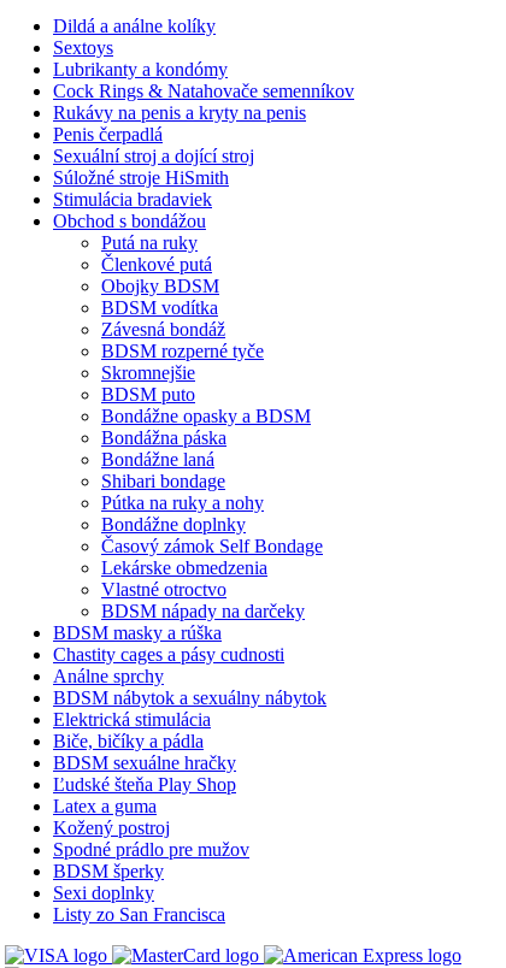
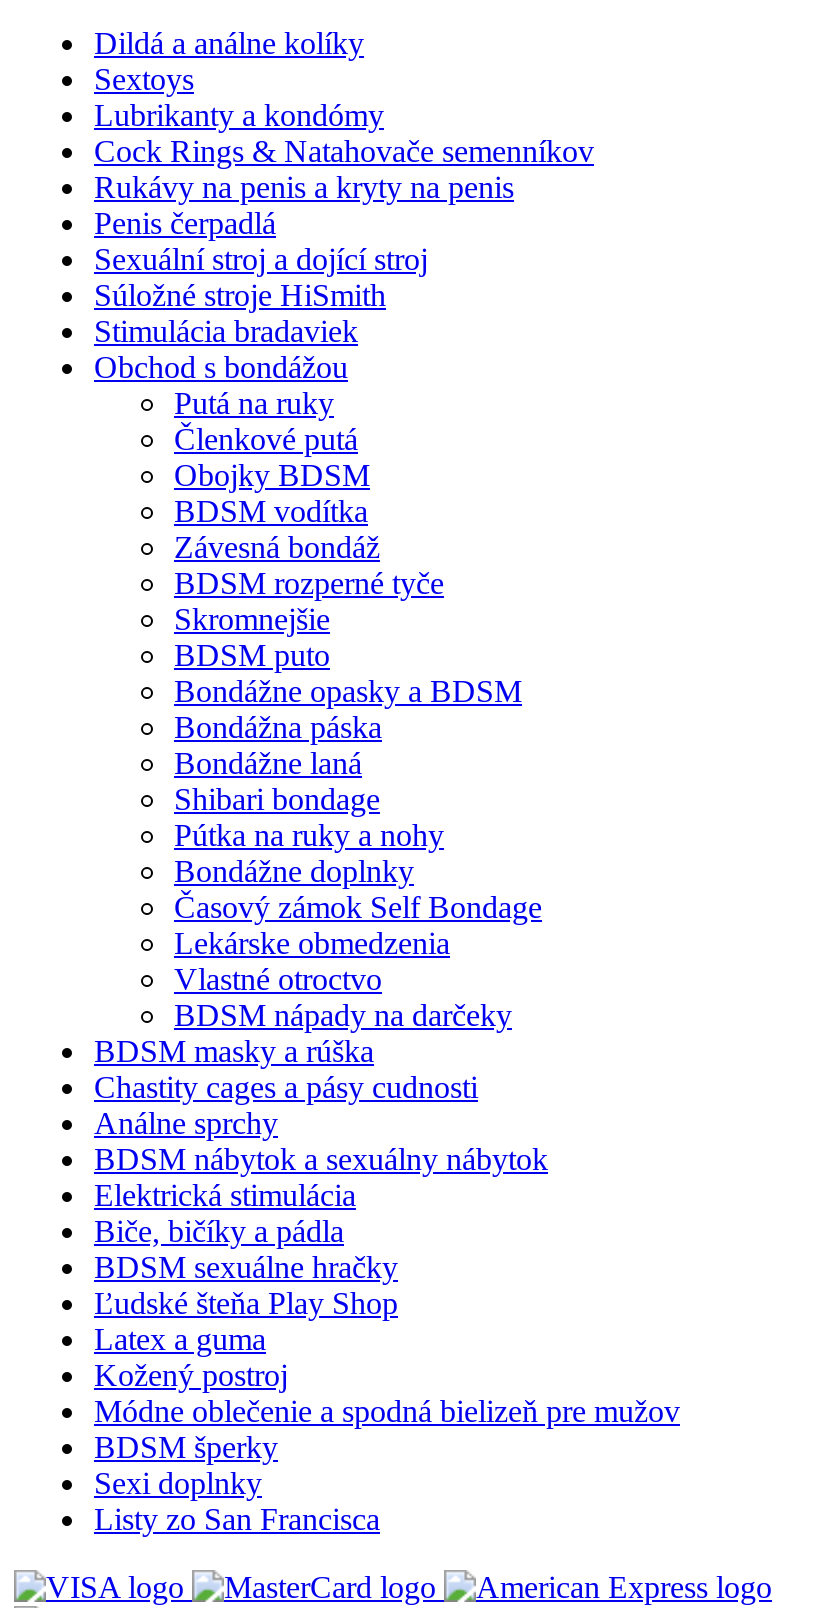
[53,839,249,860] Spodné prádlo pre mužov -> [94,1394,680,1428] Módne oblečenie a spodná bielizeň pre mužov

